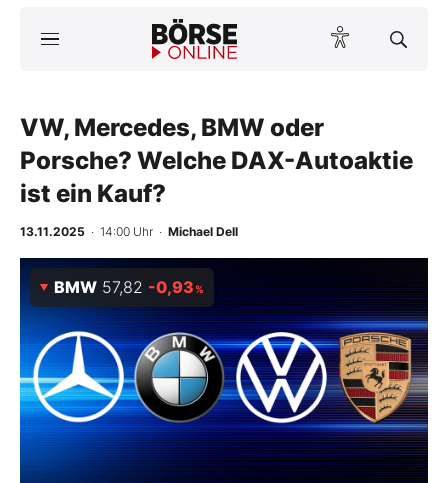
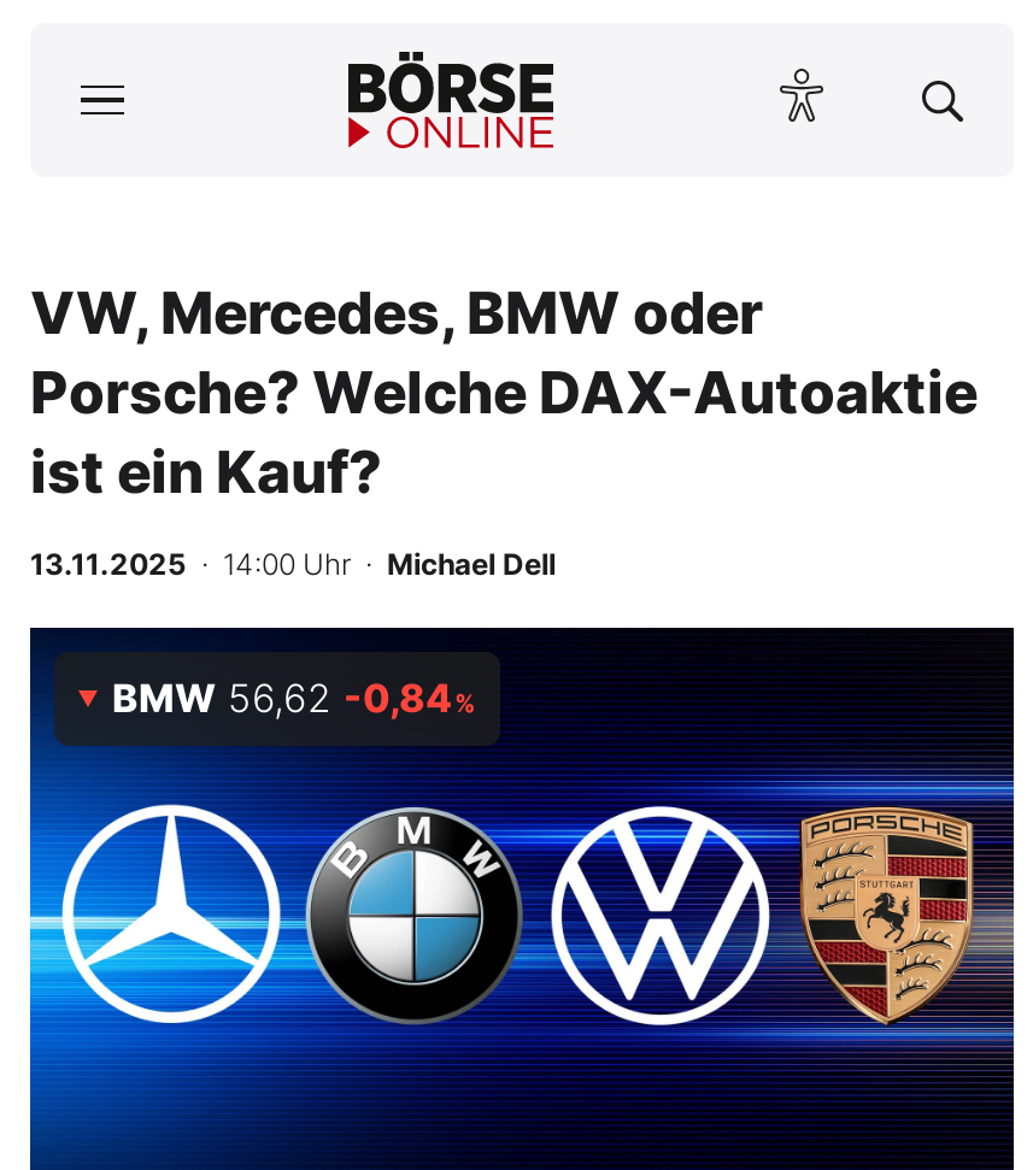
[54,277,204,297] BMW 57,82 -0,93% -> [112,674,476,722] BMW 56,62 -0,84%

